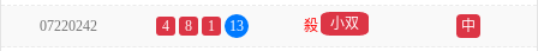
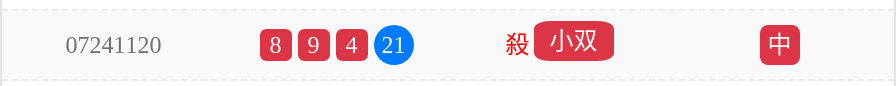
[39,18,97,34] 07220242 -> [66,31,320,59] 07241120 | 8 | 9
[185,18,244,34] 8 | 1 | 13 -> [382,31,406,59] 21

